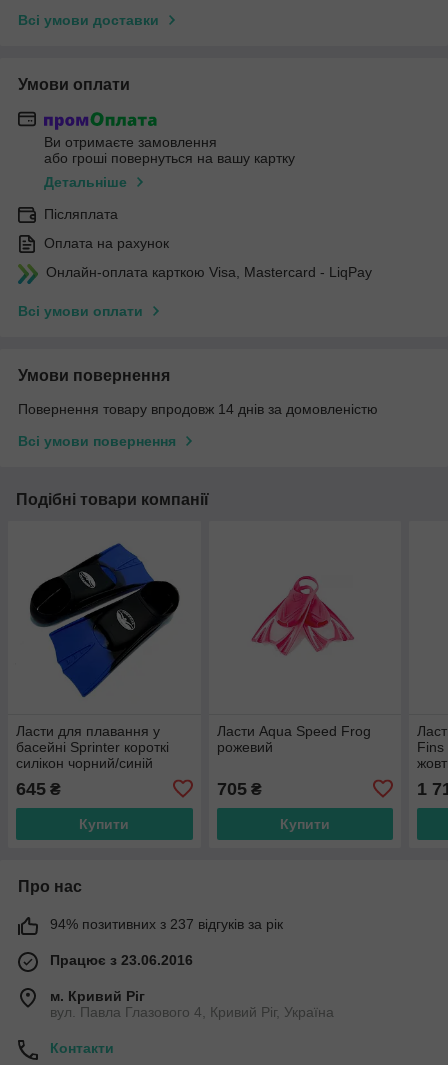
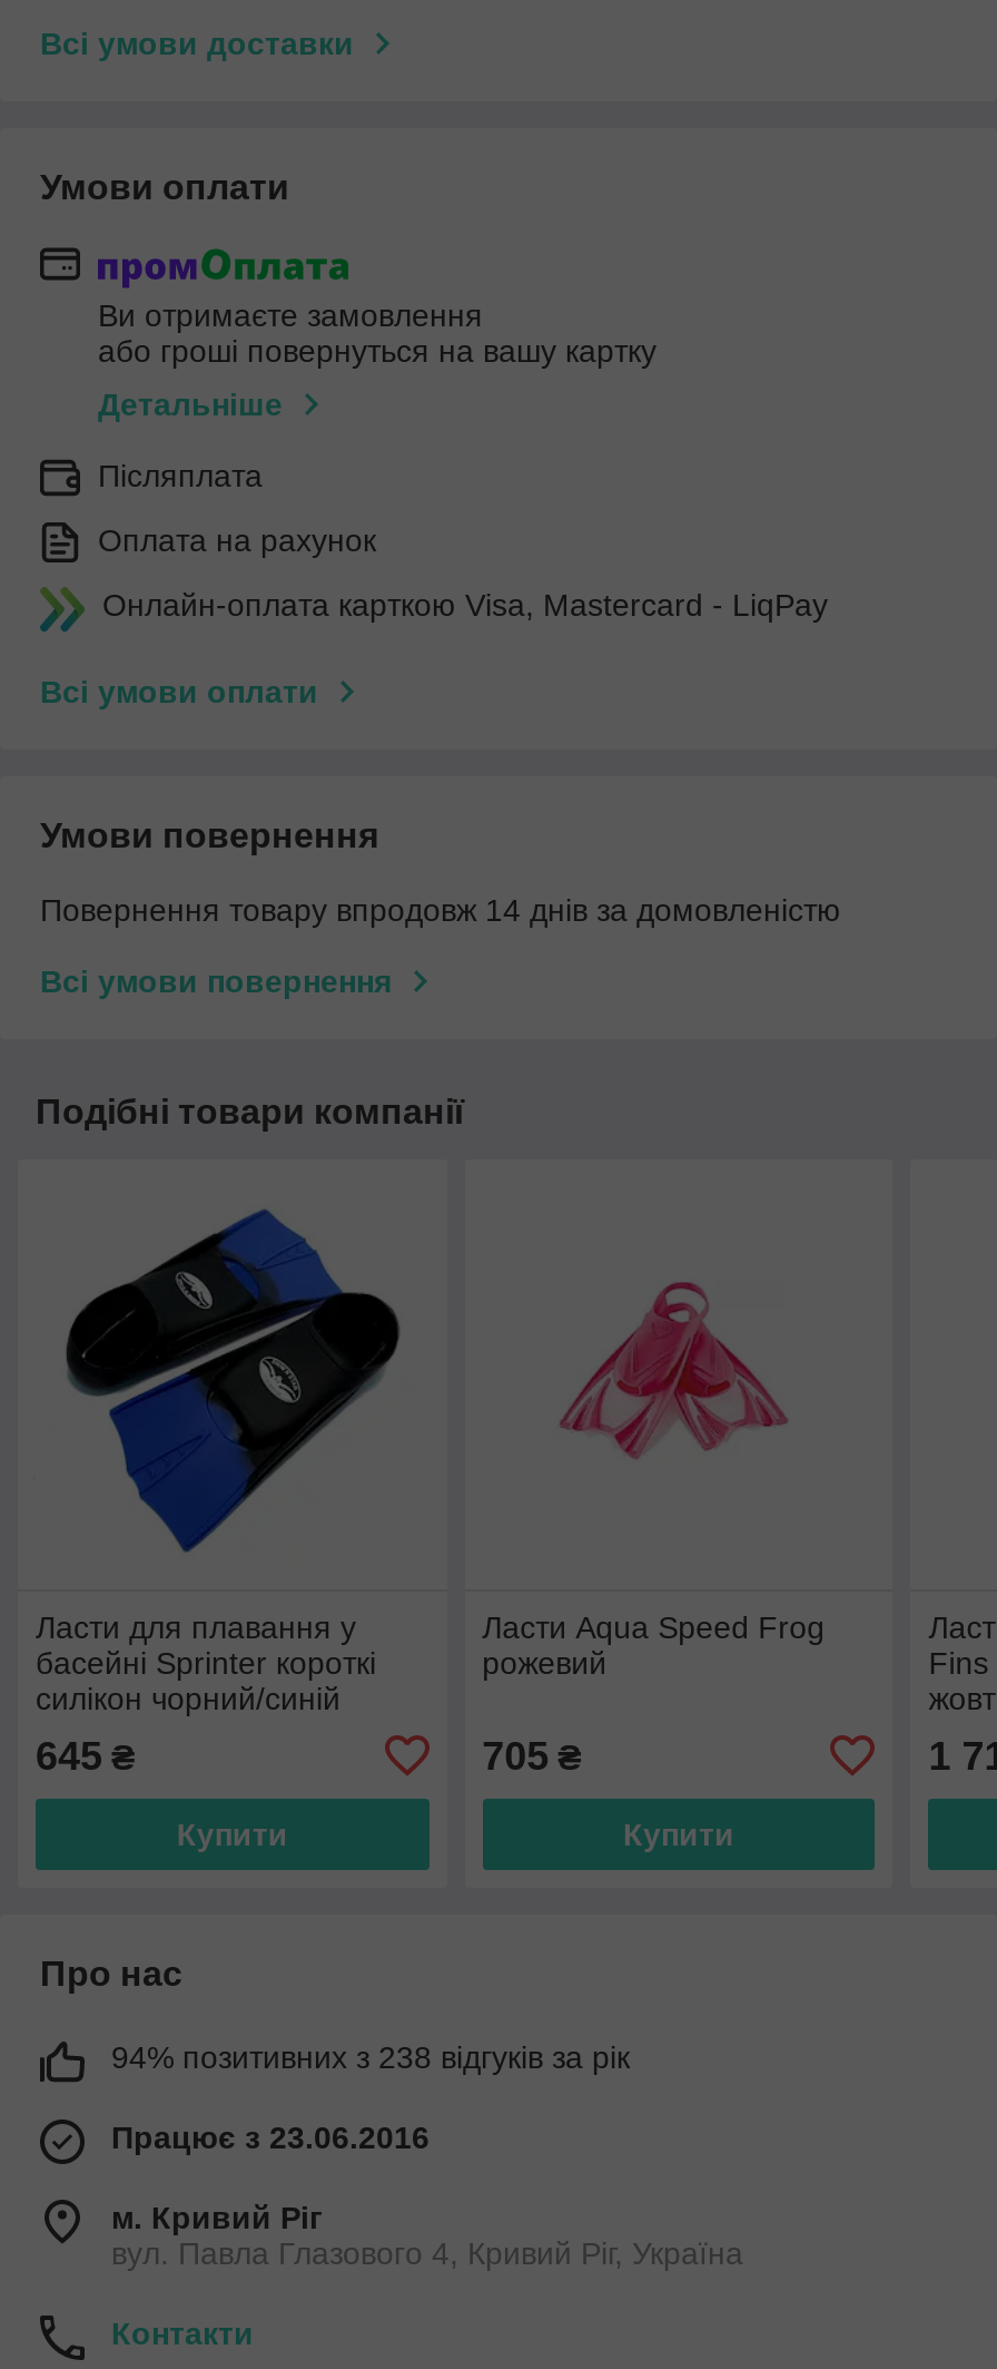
[50,916,283,932] 94% позитивних з 237 відгуків за рік -> [111,2039,630,2075] 94% позитивних з 238 відгуків за рік

